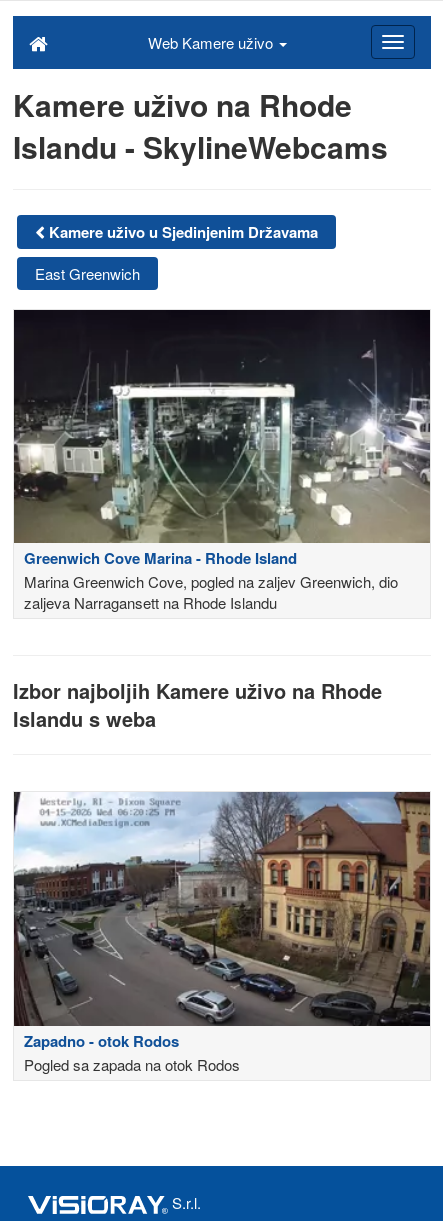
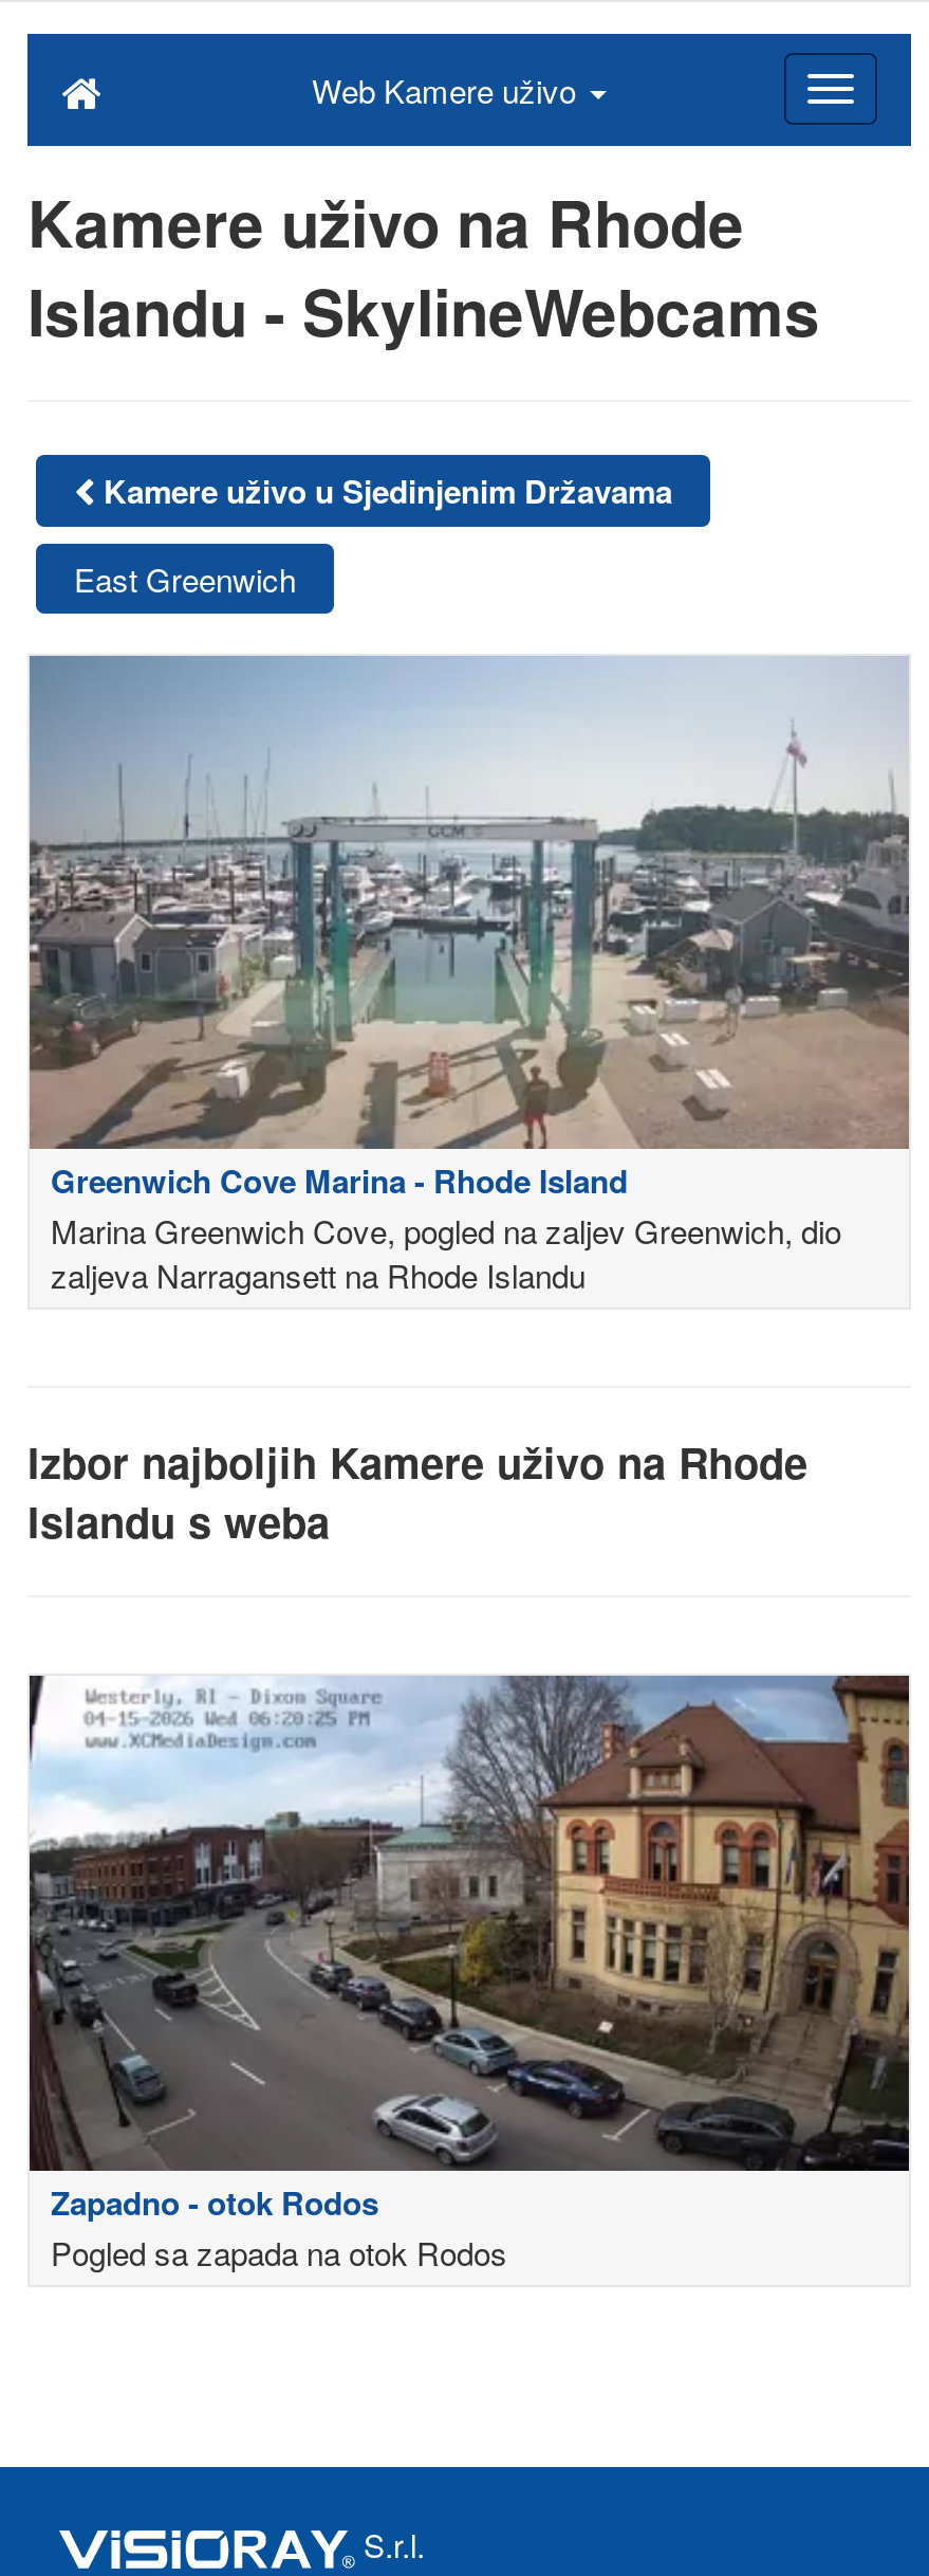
[14,309,431,543] [image] -> [27,654,909,1149] [image]

